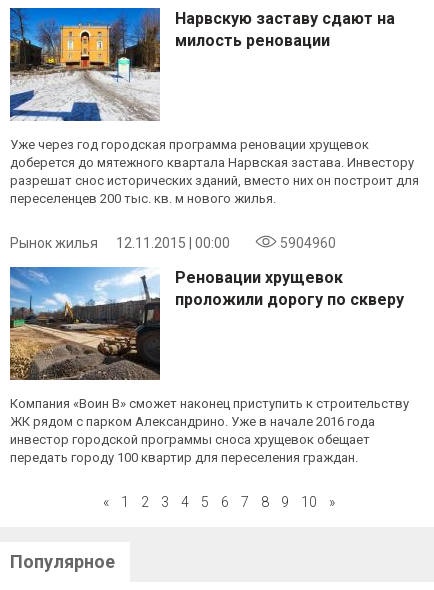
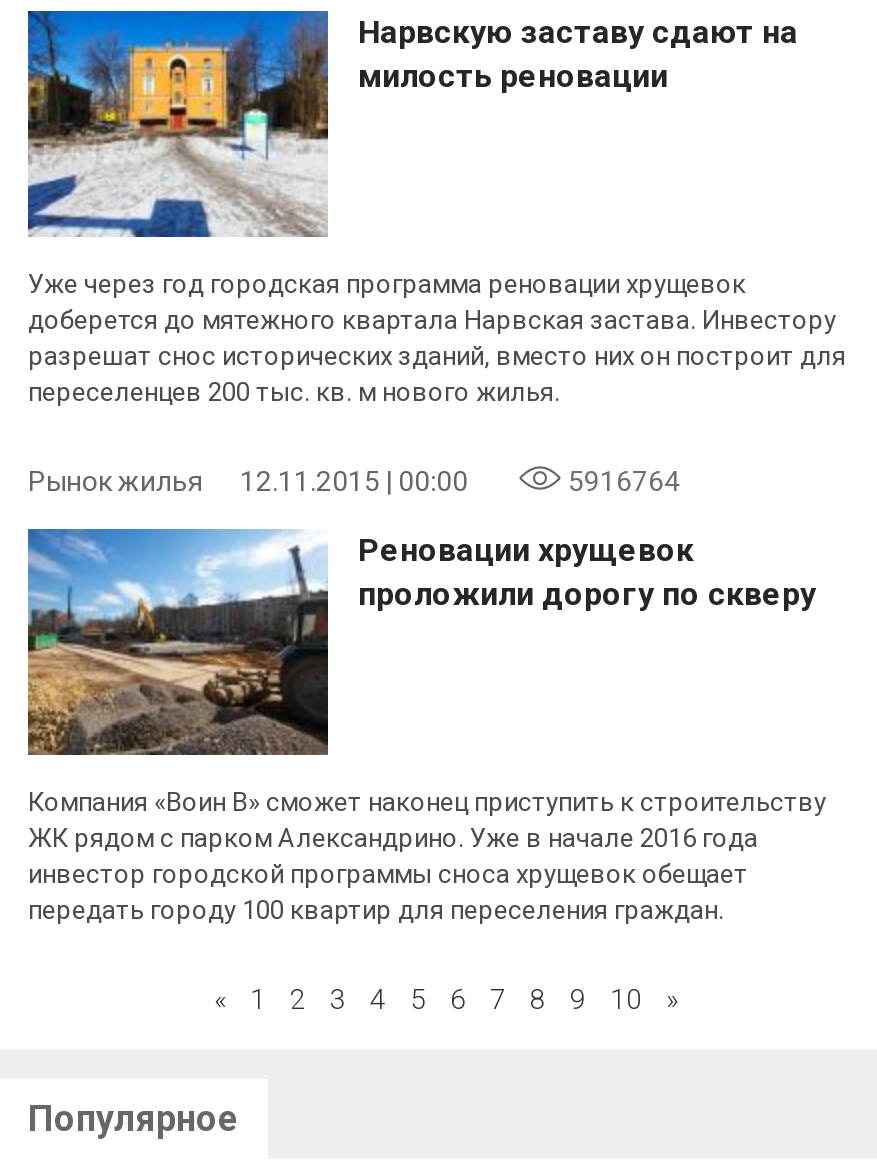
[280,234,336,250] 5904960 -> [568,464,680,496] 5916764

